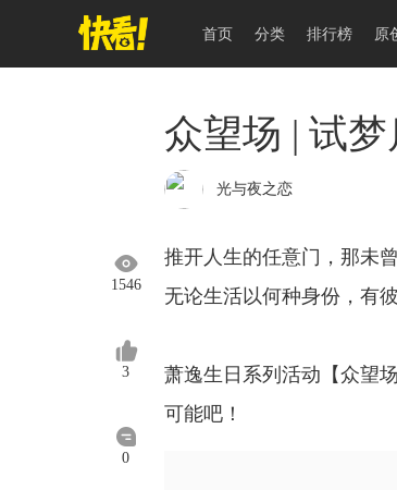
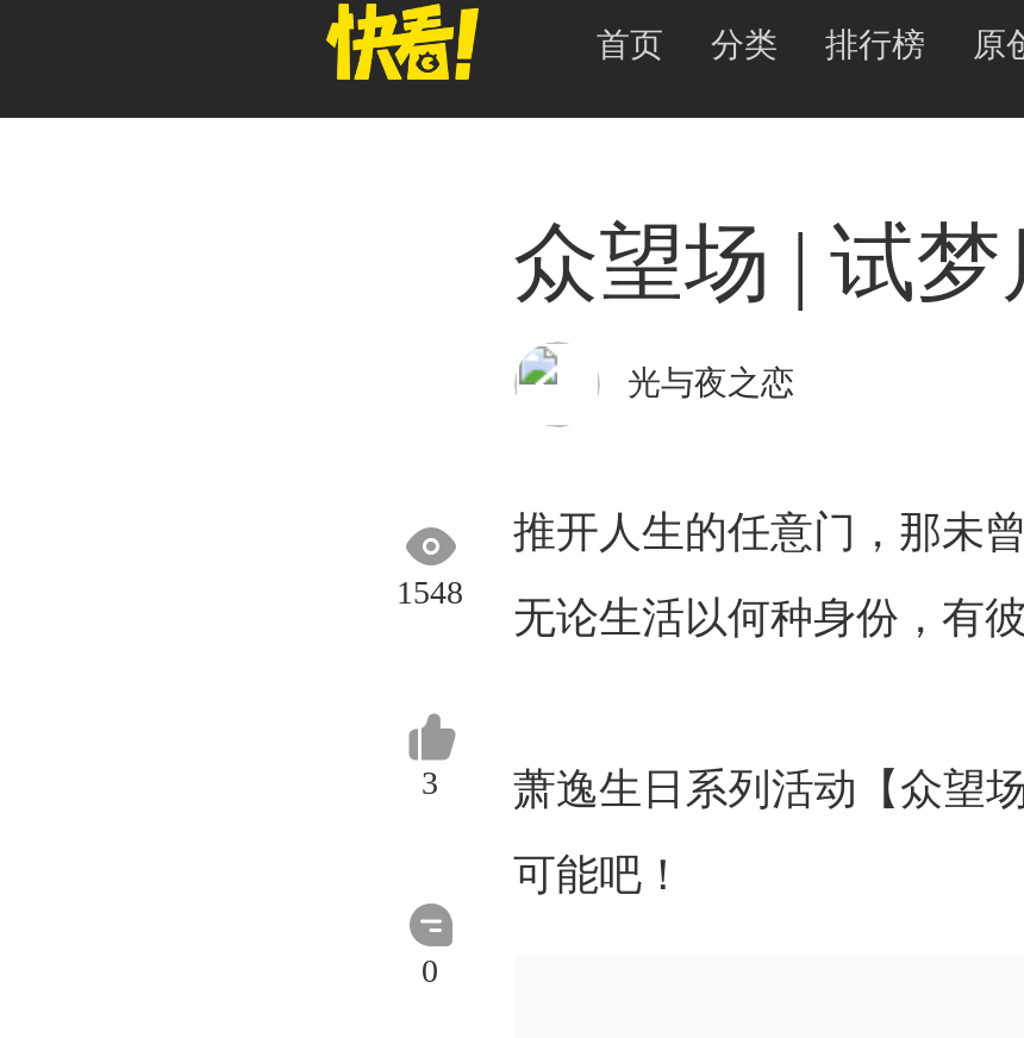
[110,276,141,293] 1546 -> [397,574,463,610] 1548

